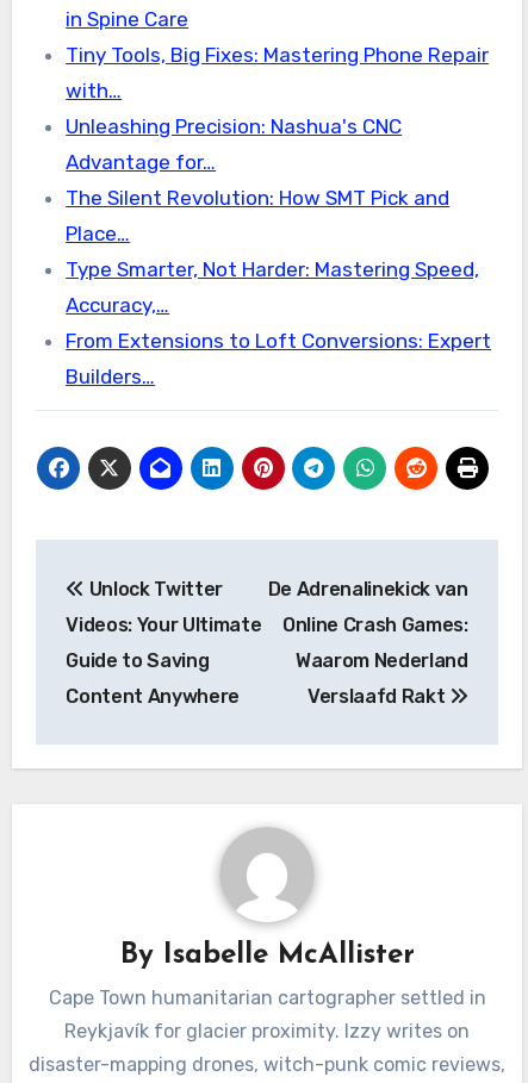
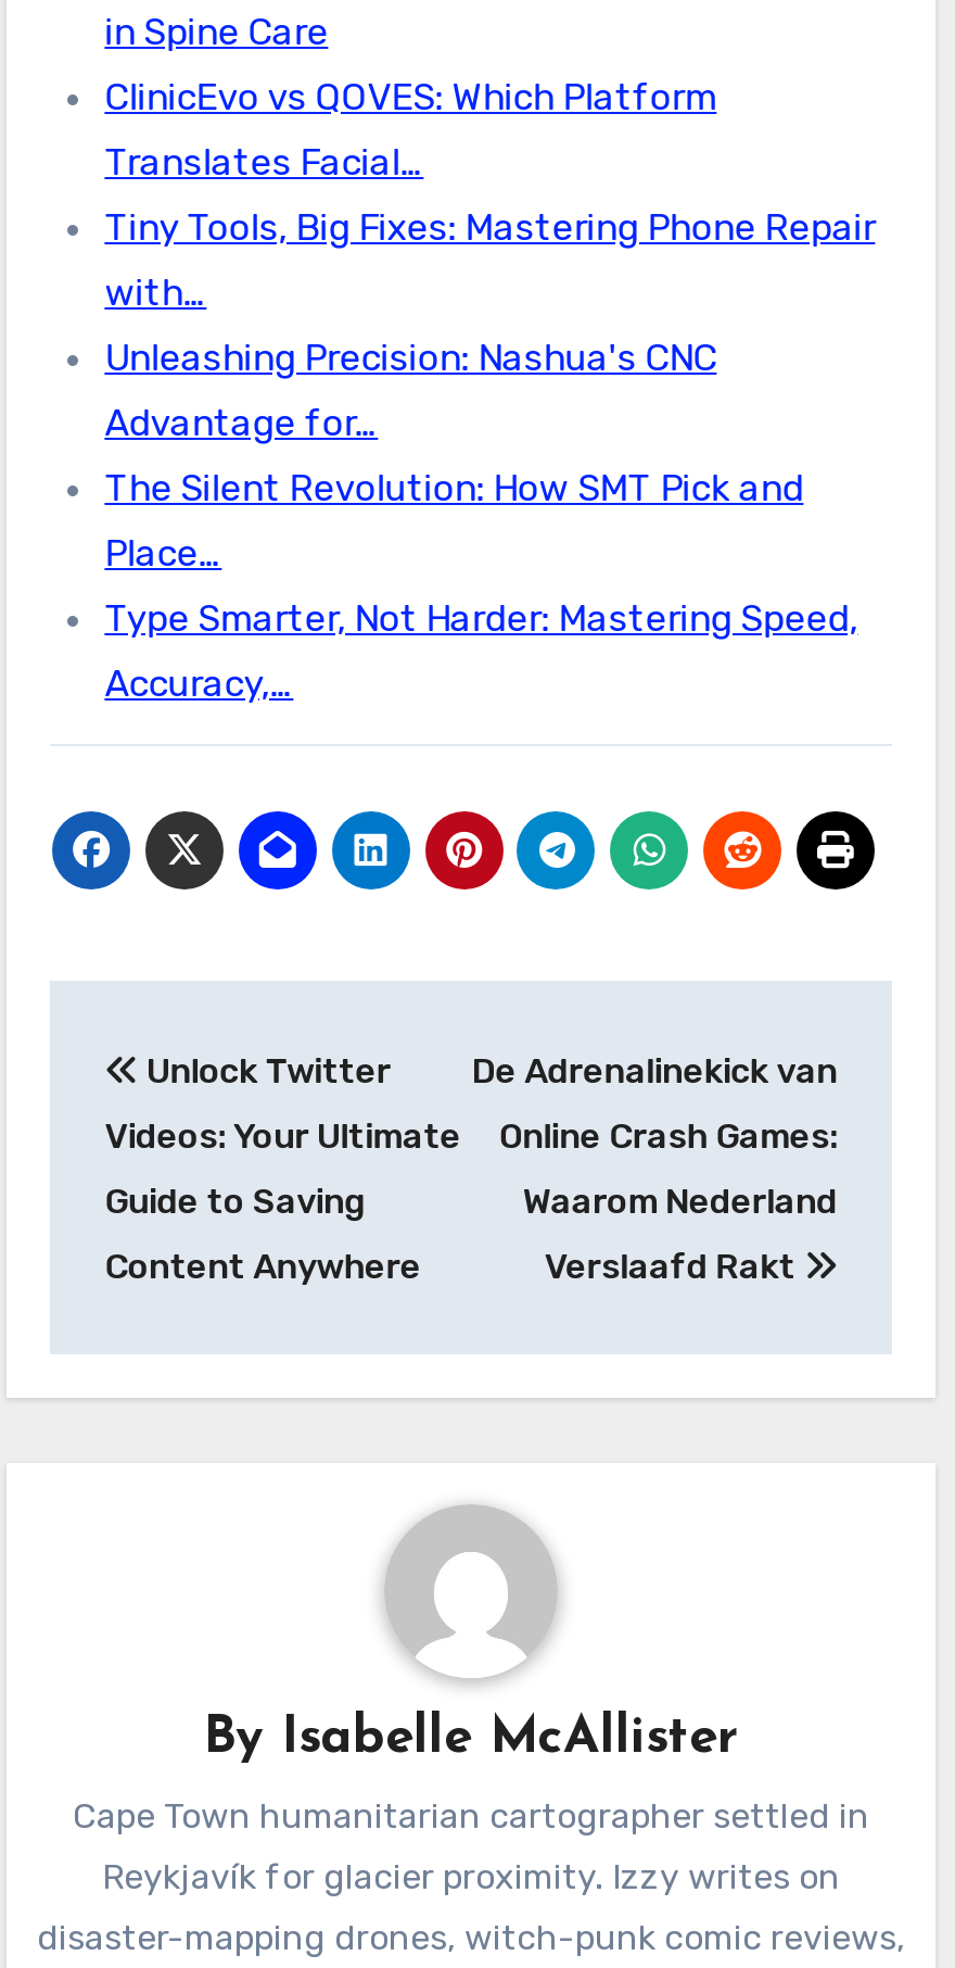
none -> [105,75,717,183] ClinicEvo vs QOVES: Which Platform | Translates Facial…
moved [66,43,489,317] -> [105,205,875,704]: Tiny Tools, Big Fixes: Mastering Phone Repair | with… | Unleashing Precision: Nashua's CNC | Advantage for… | The Silent Revolution: How SMT Pick and | Place… | Type Smarter, Not Harder: Mastering Speed, | Accuracy,…
[66,329,491,388] From Extensions to Loft Conversions: Expert | Builders… -> none

